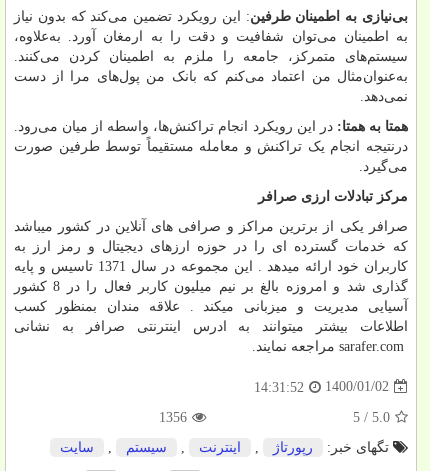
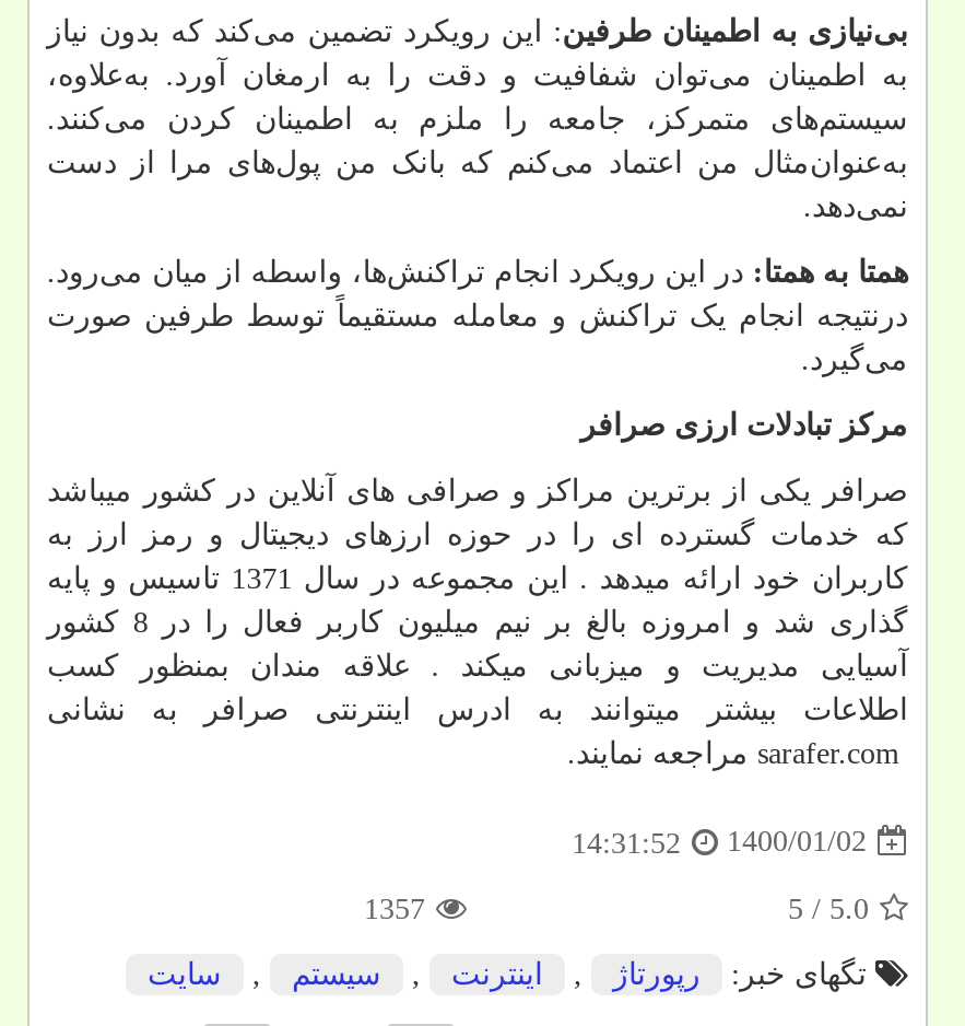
[159,410,187,425] 1356 -> [364,893,425,926] 1357

